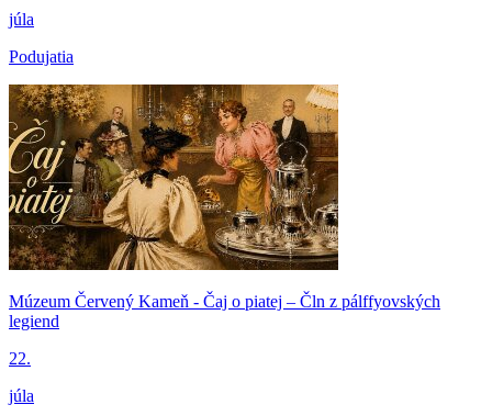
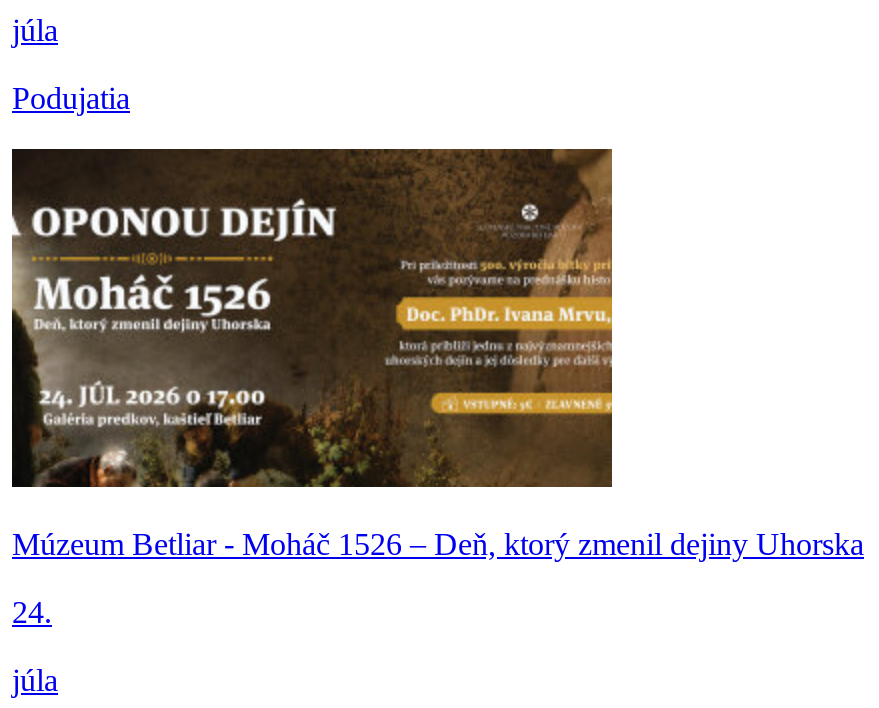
[8,83,440,330] [image] | Múzeum Červený Kameň - Čaj o piatej – Čln z pálffyovských | legiend -> [12,147,864,560] [image] | Múzeum Betliar - Moháč 1526 – Deň, ktorý zmenil dejiny Uhorska
[9,349,31,367] 22. -> [12,594,52,628] 24.

